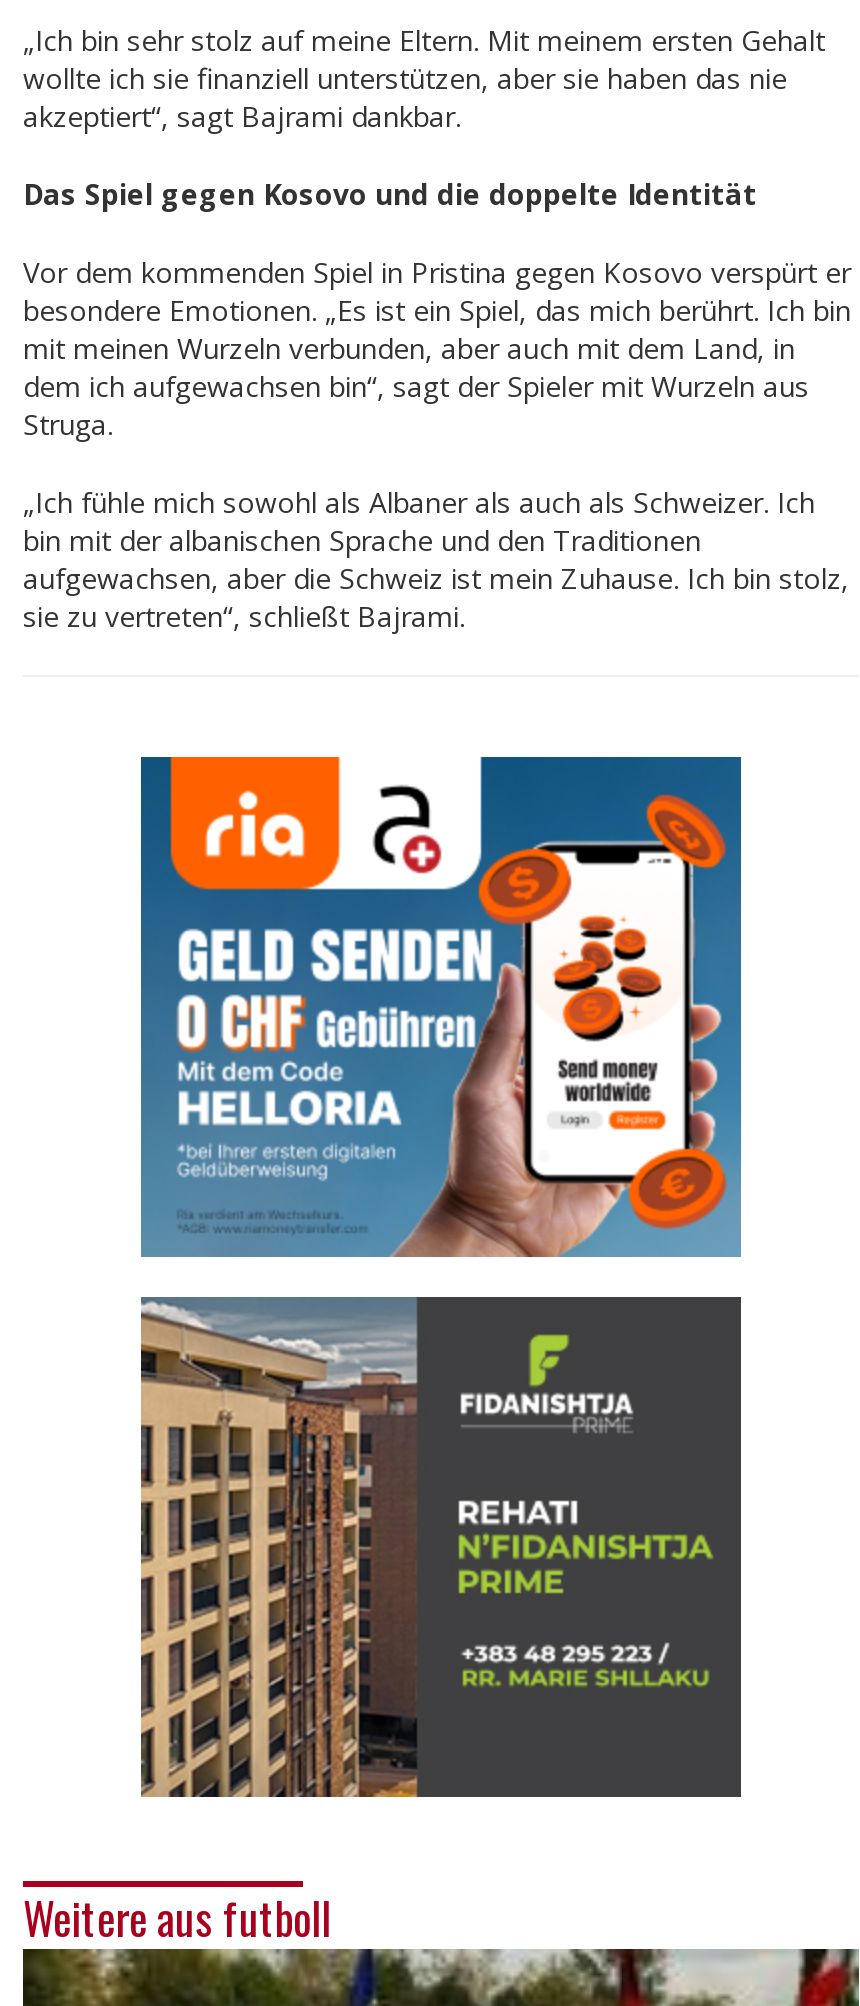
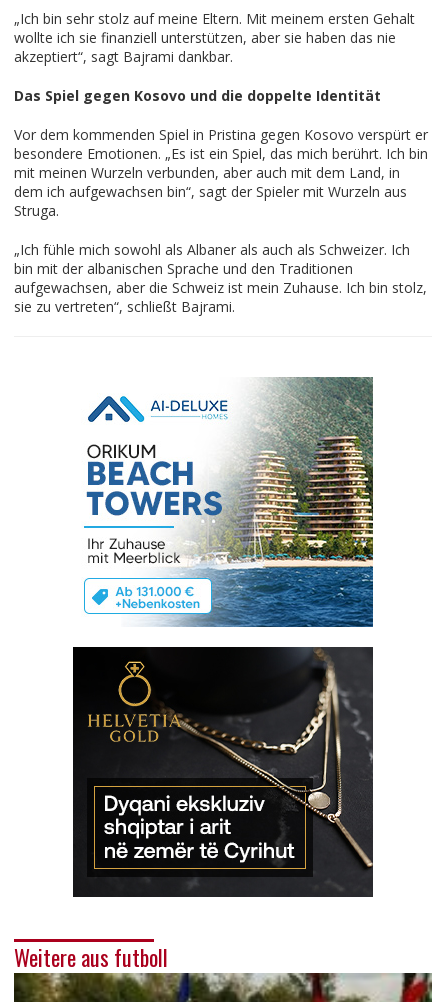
[139,754,743,1258] [image] -> [73,377,374,628] [image]
[139,1296,739,1798] [image] -> [72,646,373,898] [image]

